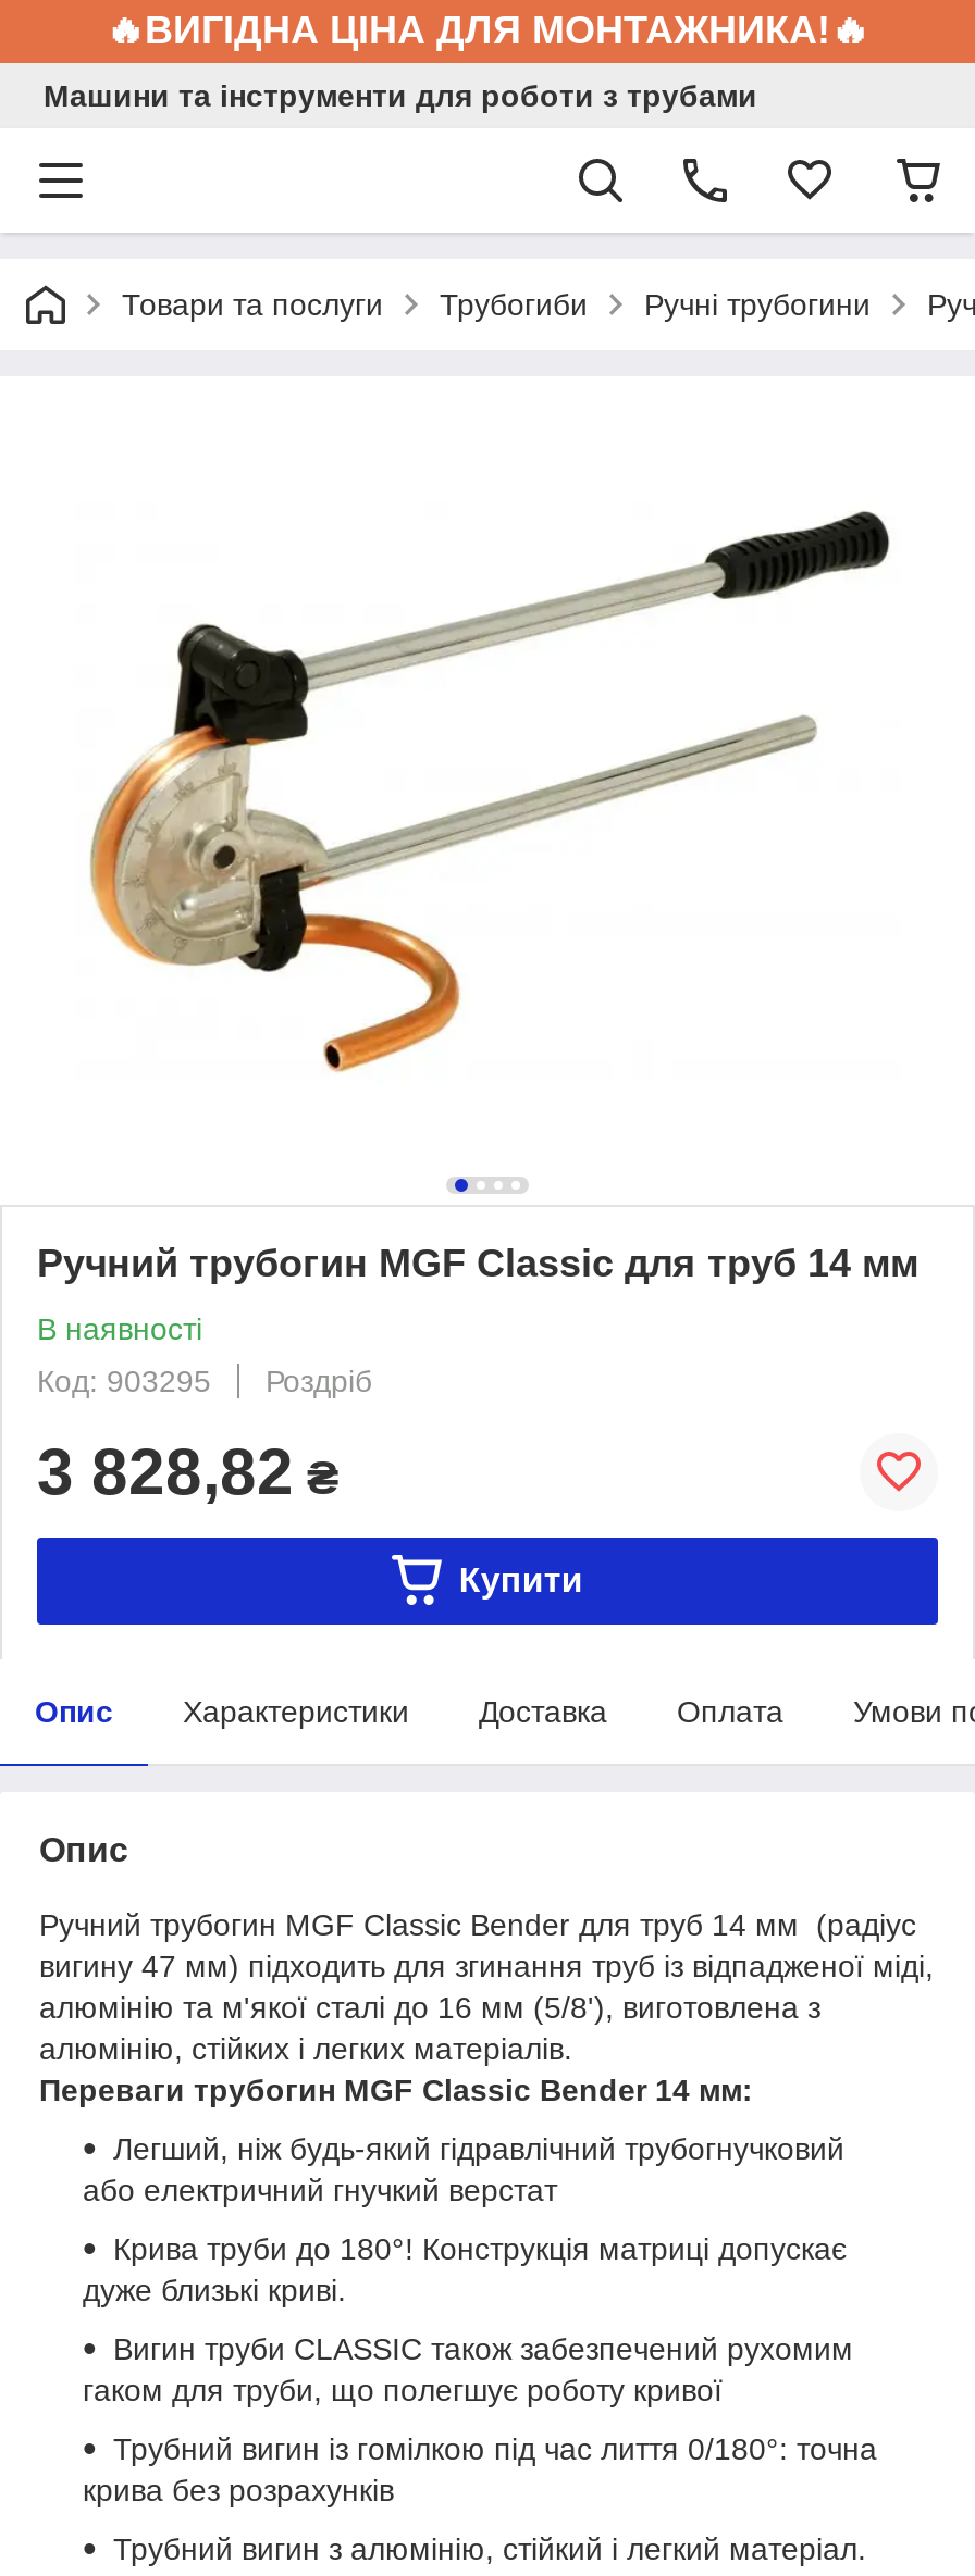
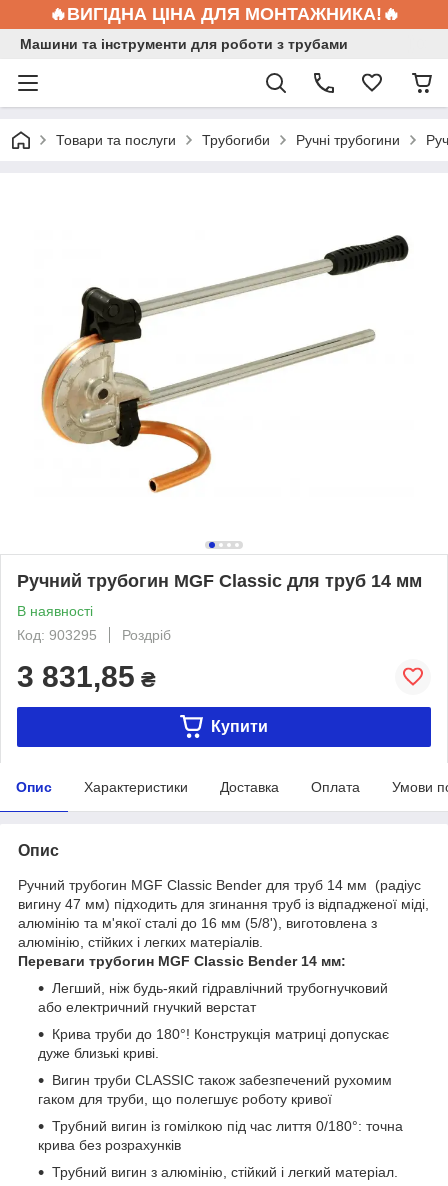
[37,1435,340,1507] 3 828,82 ₴ -> [17,660,156,693] 3 831,85 ₴

